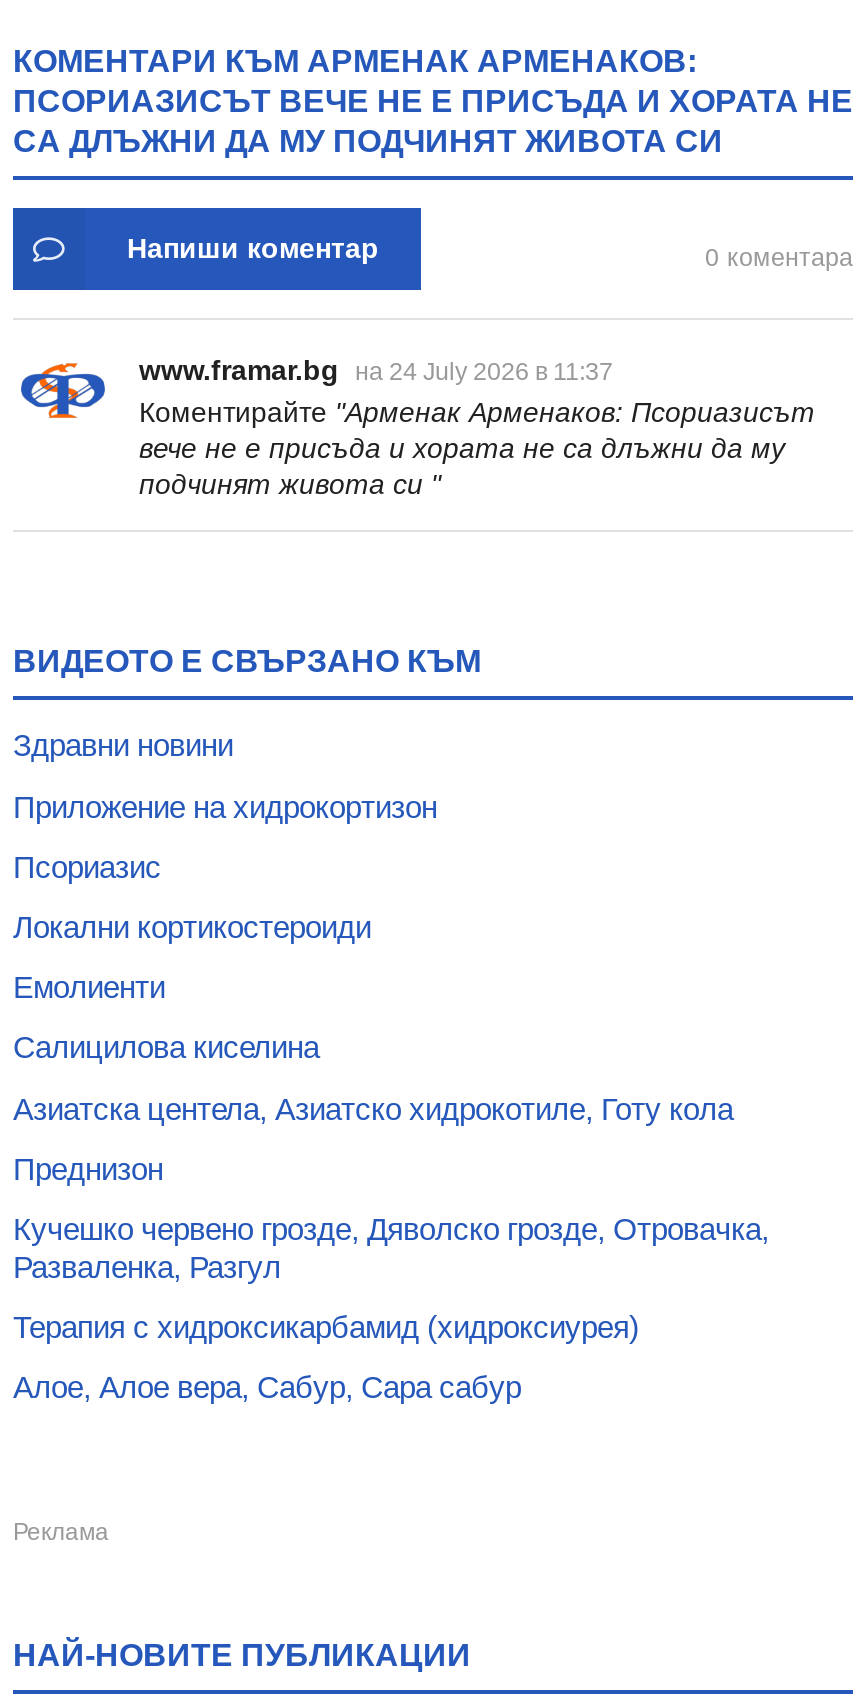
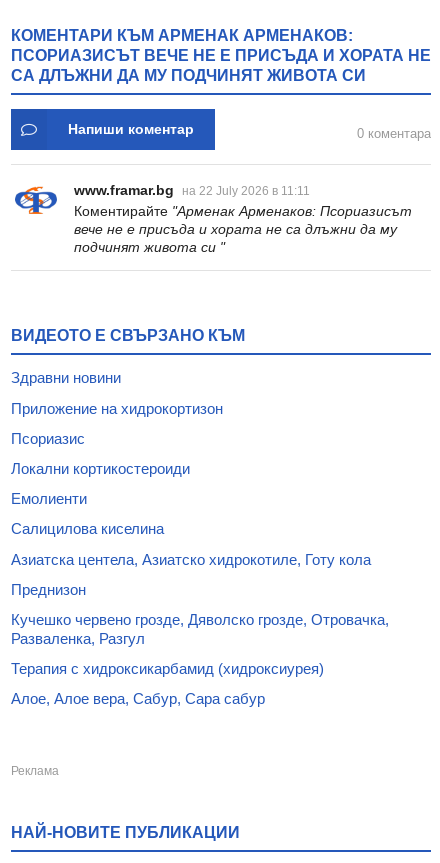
[139,355,613,387] www.framar.bg на 24 July 2026 в 11:37 -> [74,182,310,198] www.framar.bg на 22 July 2026 в 11:11

